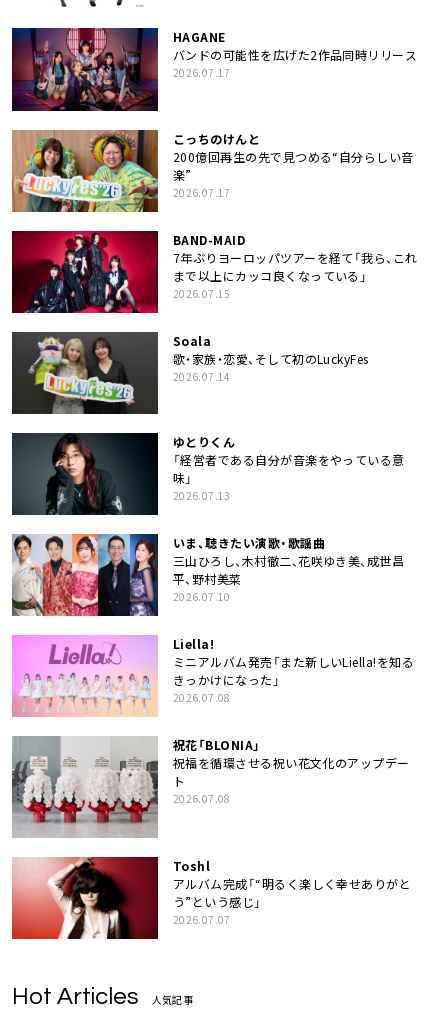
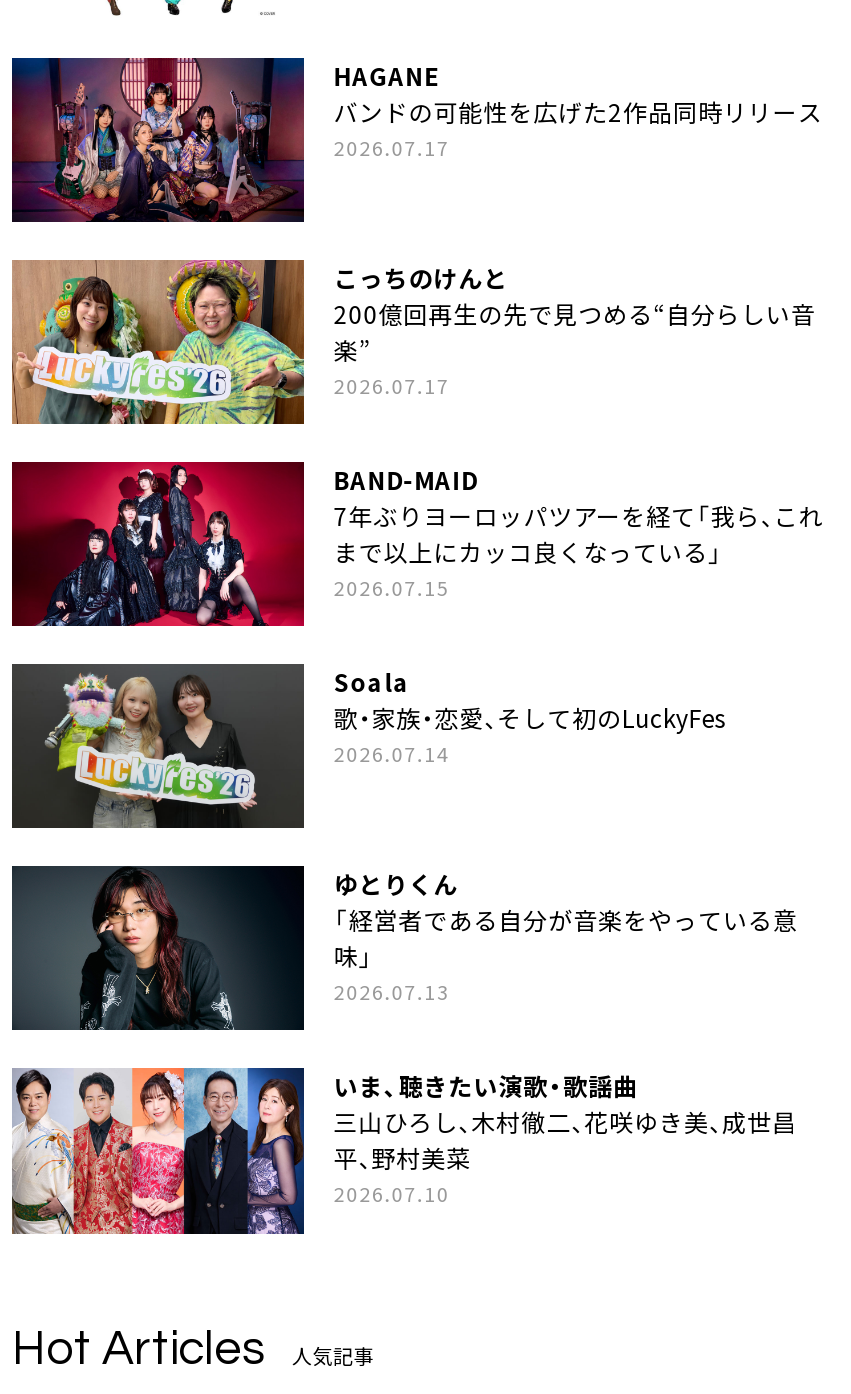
[11,634,414,806] [image] | Liella! | ミニアルバム発売「また新しいLiella!を知る | きっかけになった」 | 2026.07.08 | 祝花「BLONIA」 | 祝福を循環させる祝い花文化のアップデー | ト | 2026.07.08 -> none
[12,737,411,927] [image] | Toshl | アルバム完成「“明るく楽しく幸せありがと | う”という感じ」 | 2026.07.07 -> none
[11,856,158,940] [image] -> none

